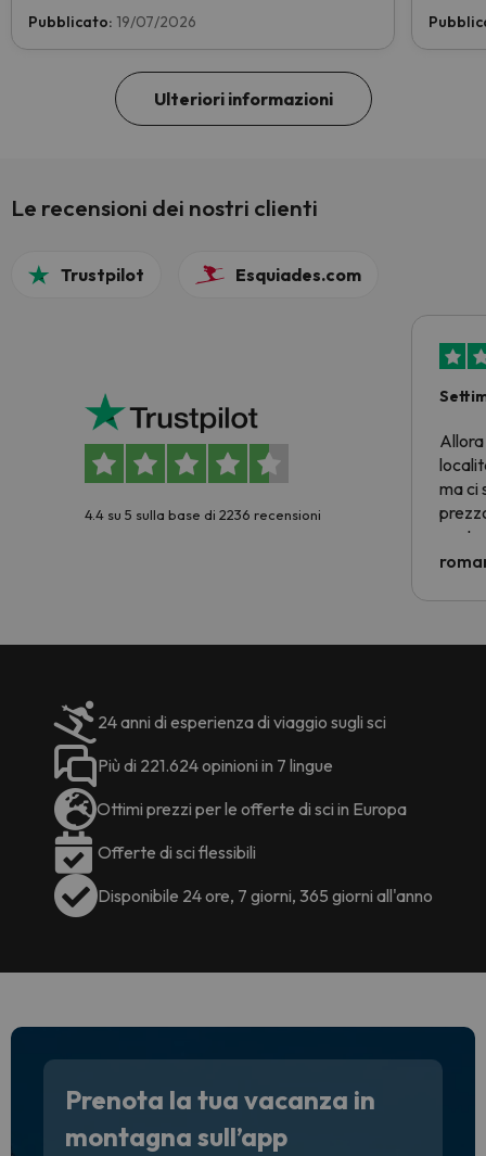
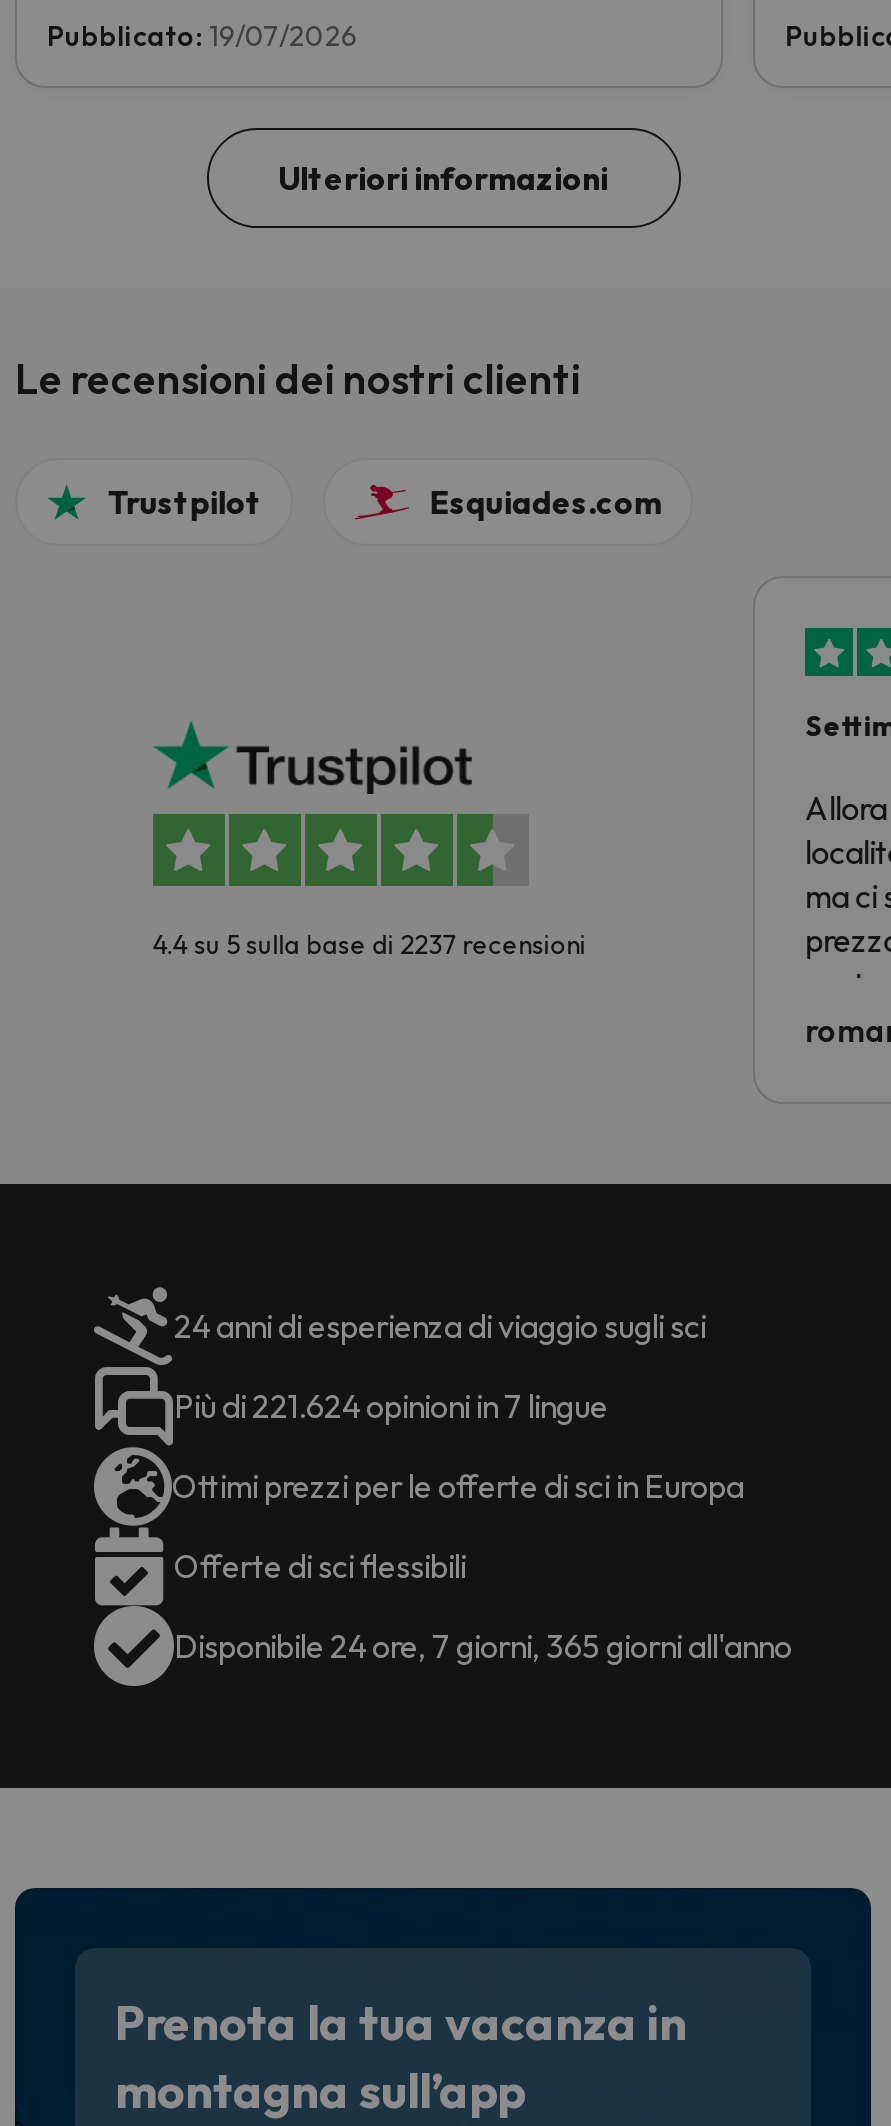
[85,506,321,524] 4.4 su 5 sulla base di 2236 recensioni -> [152,929,586,961] 4.4 su 5 sulla base di 2237 recensioni

